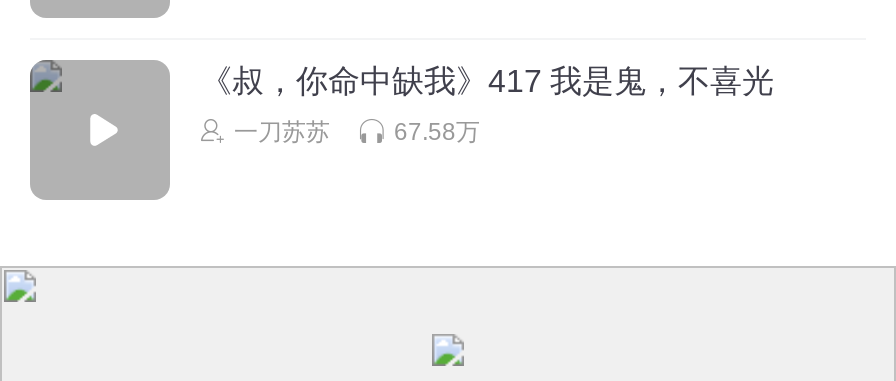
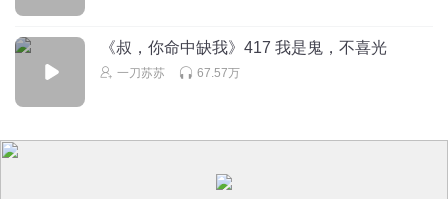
[394,117,480,145] 67.58万 -> [197,65,240,79] 67.57万

